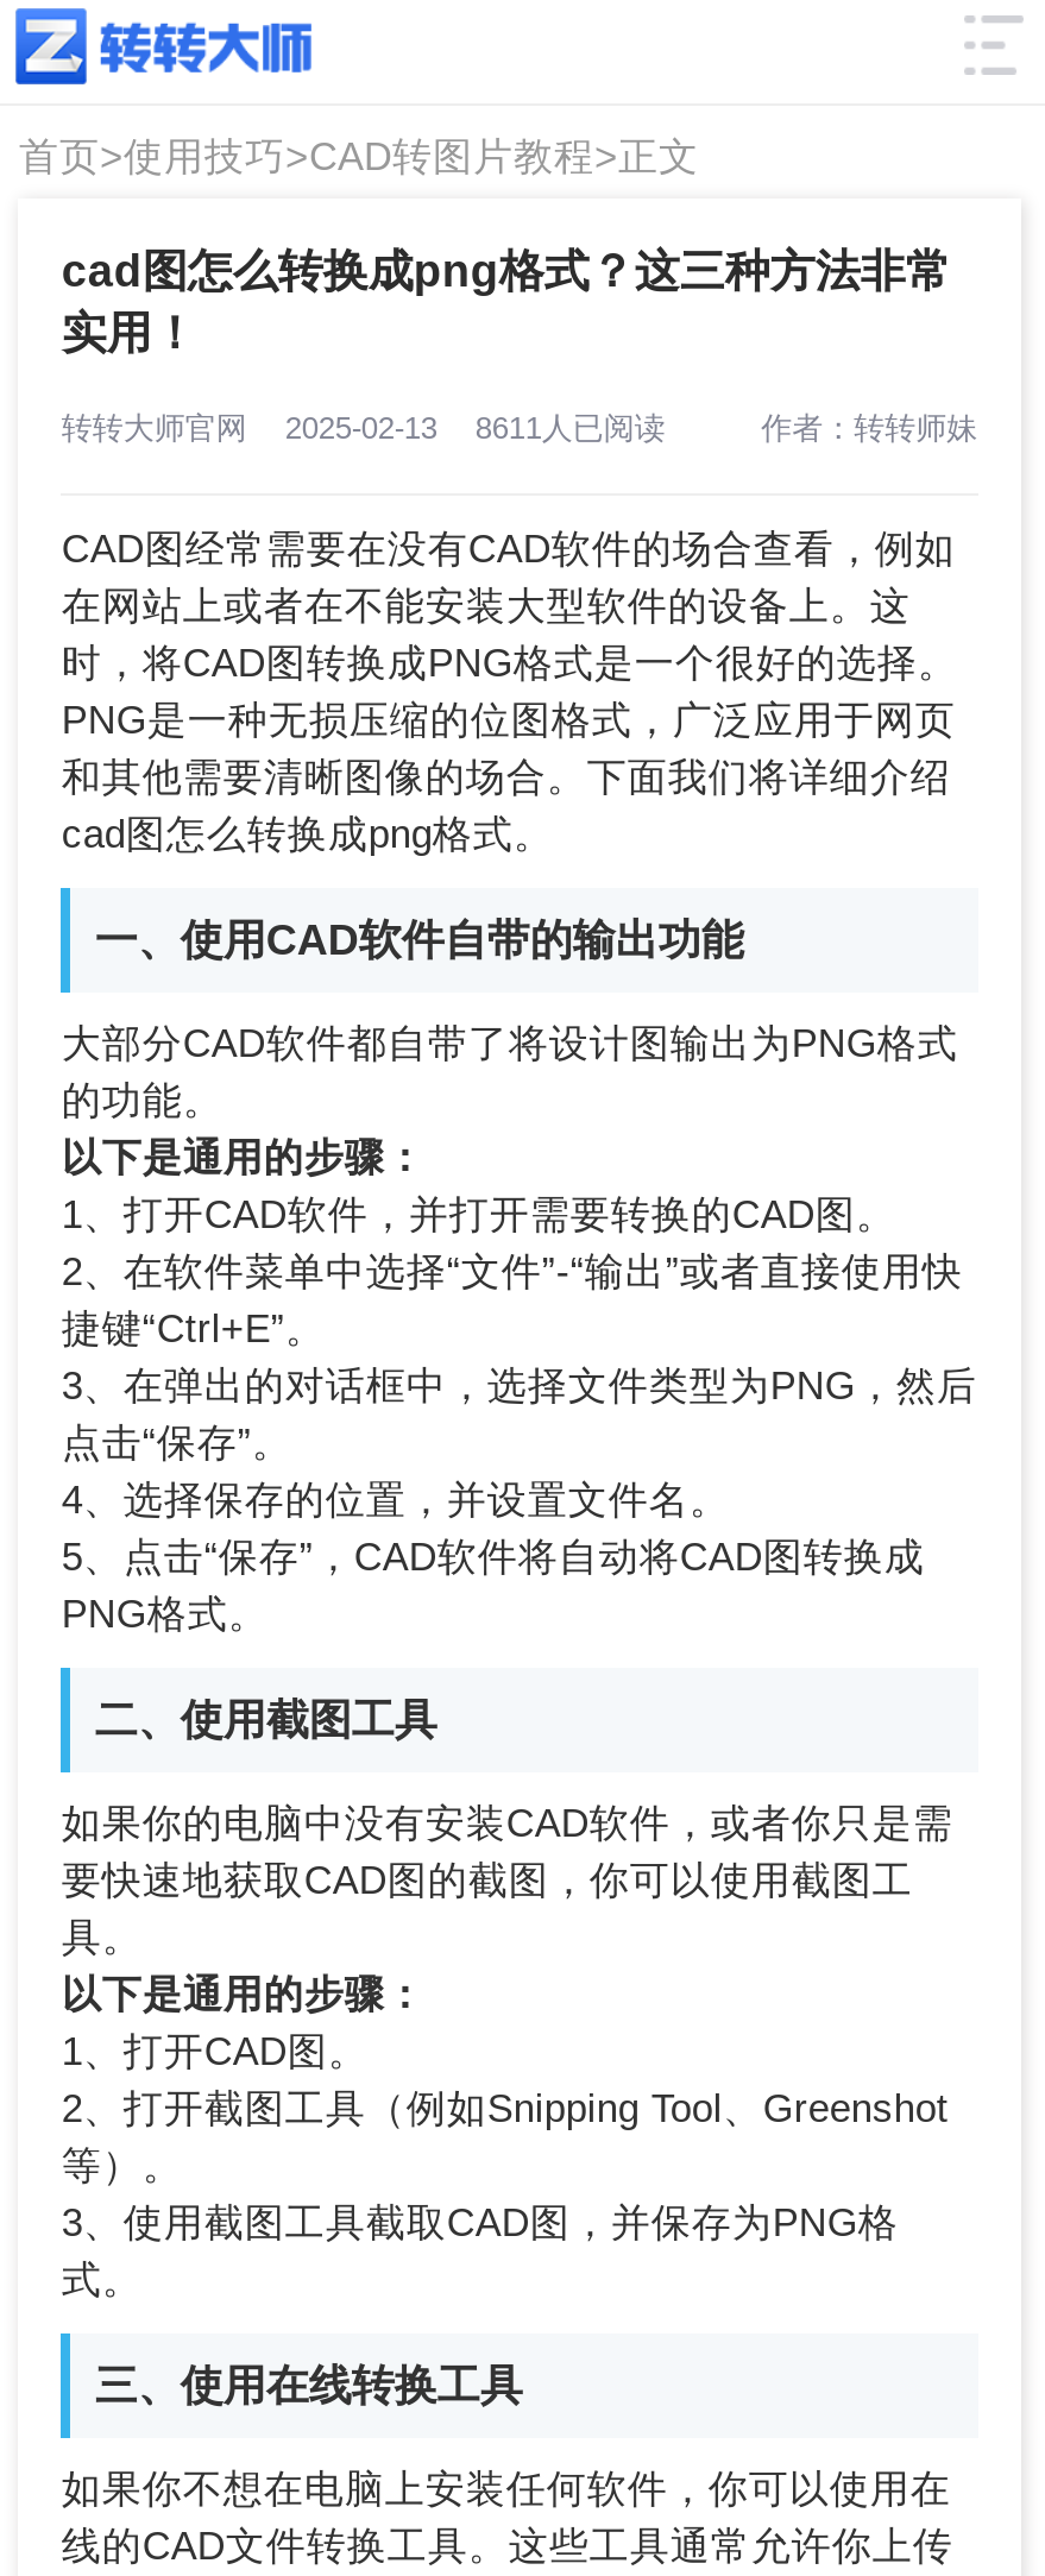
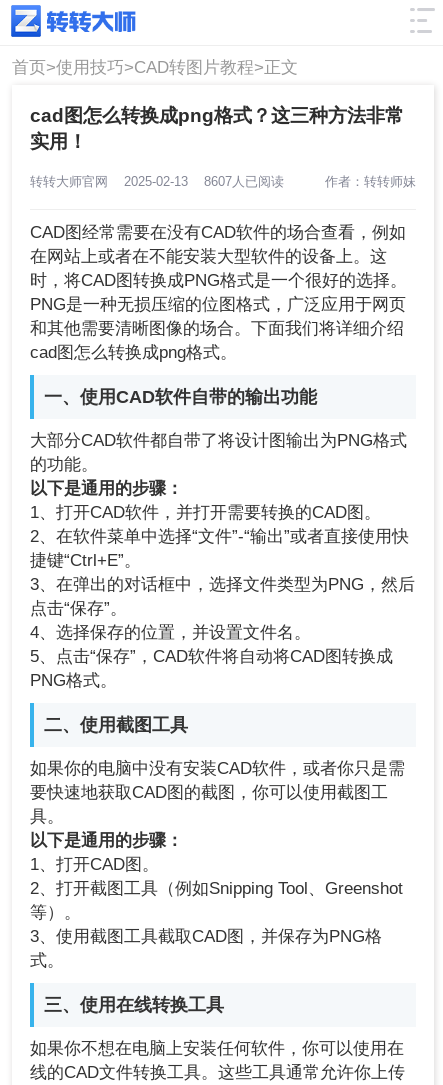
[61,409,665,445] 转转大师官网2025-02-13 8611人已阅读 -> [30,174,284,189] 转转大师官网2025-02-13 8607人已阅读

